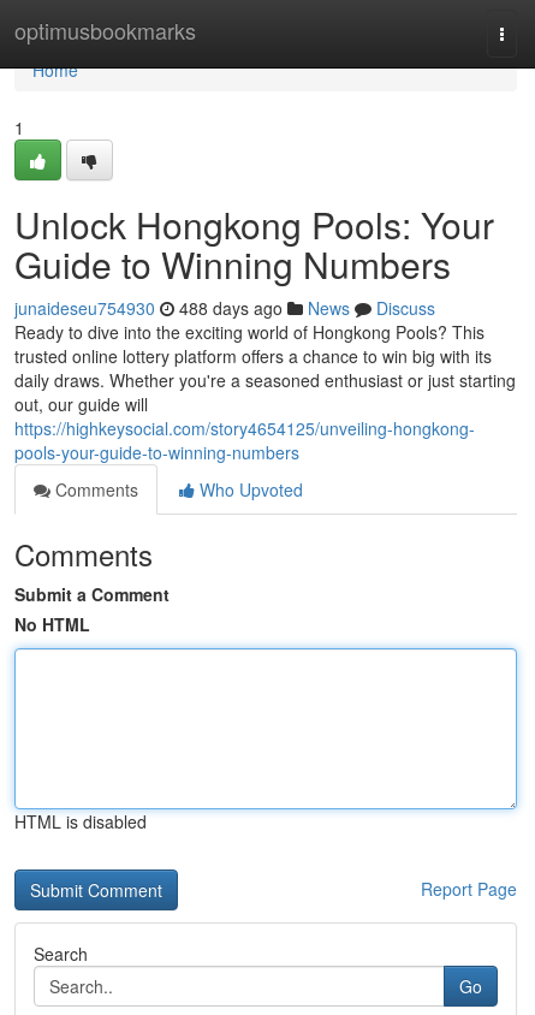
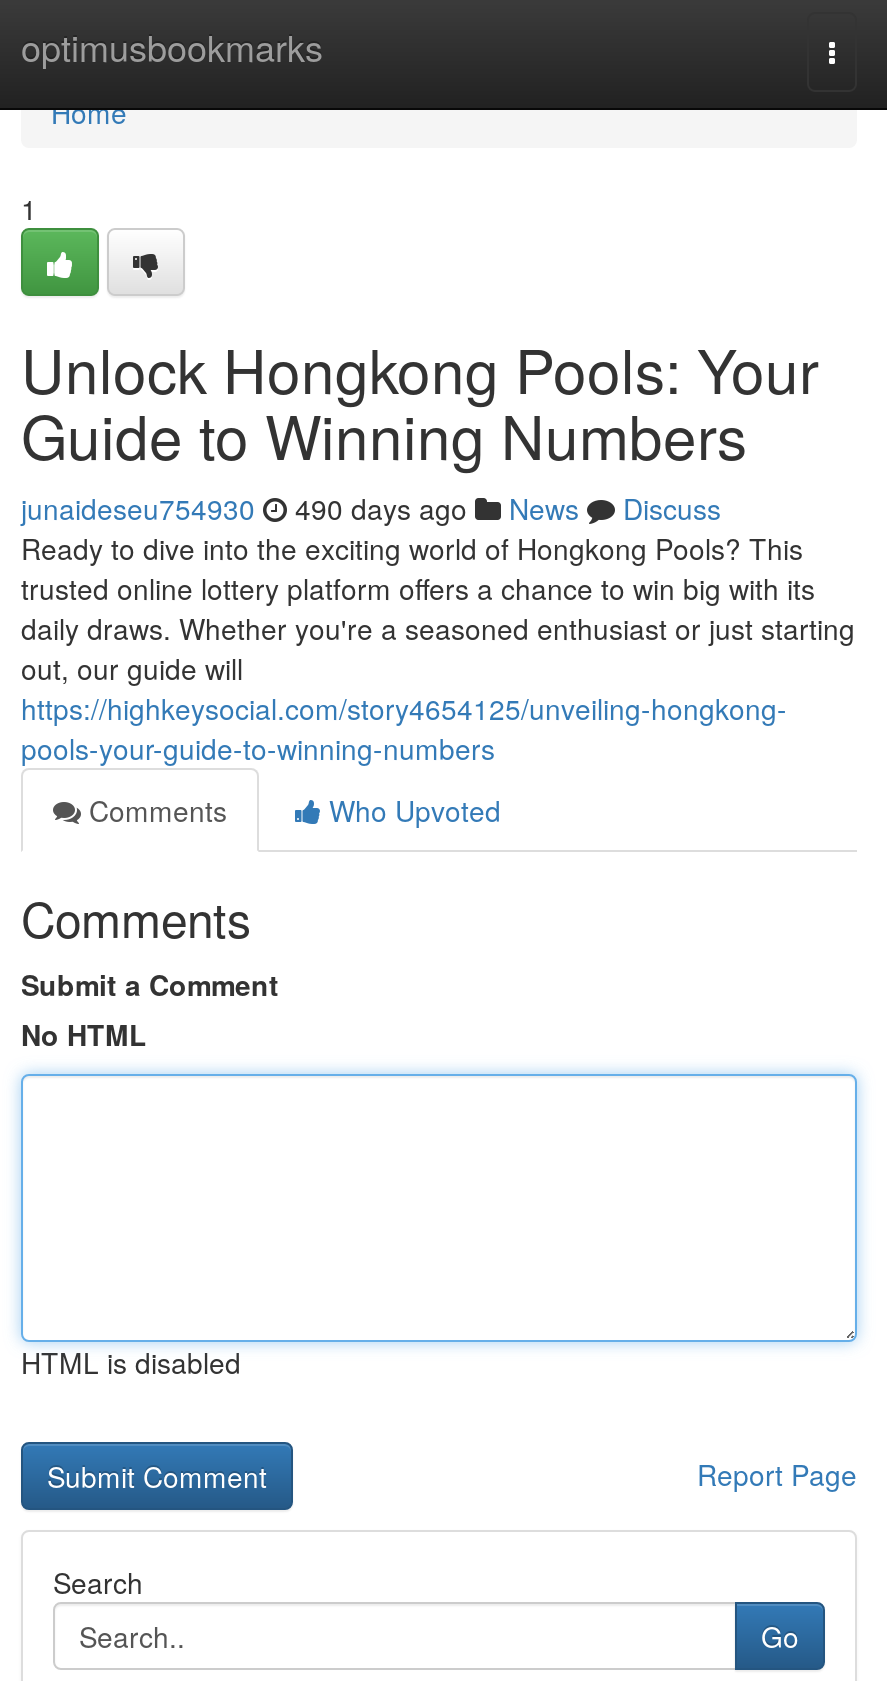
[14,296,435,320] junaideseu754930 488 days ago News Discuss -> [21,488,721,528] junaideseu754930 490 days ago News Discuss

